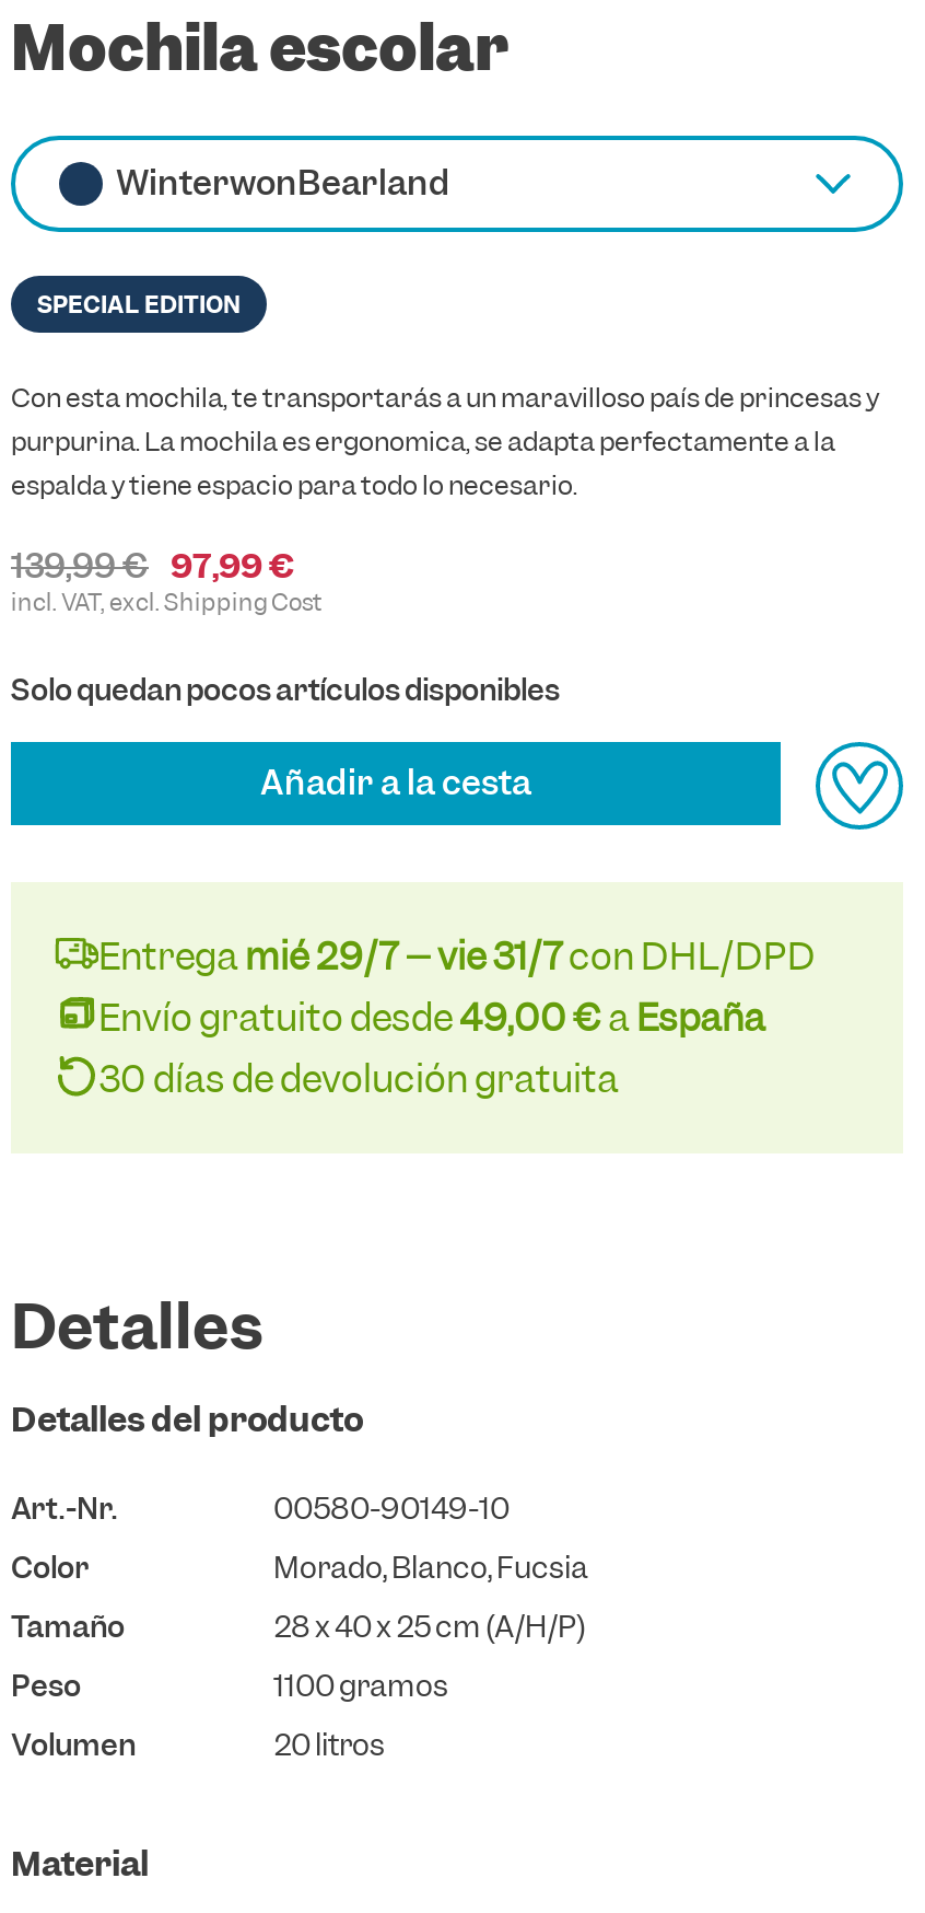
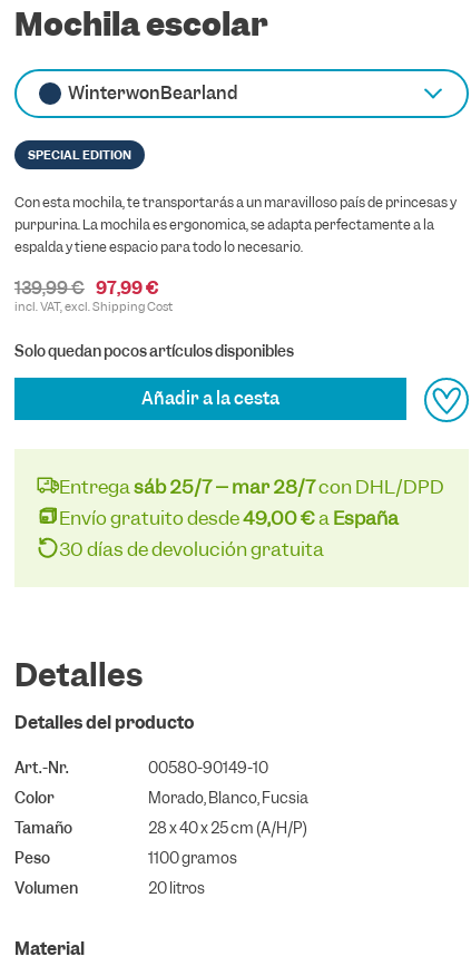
[98,932,816,981] Entrega mié 29/7 – vie 31/7con DHL/DPD -> [59,475,444,499] Entrega sáb 25/7 – mar 28/7con DHL/DPD

